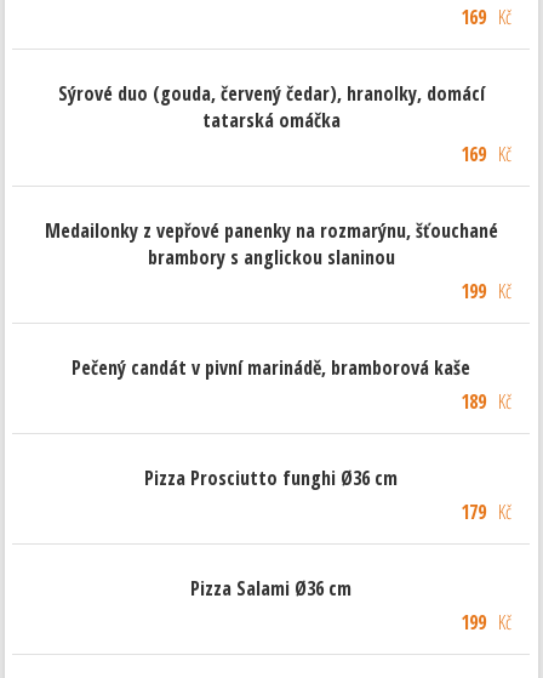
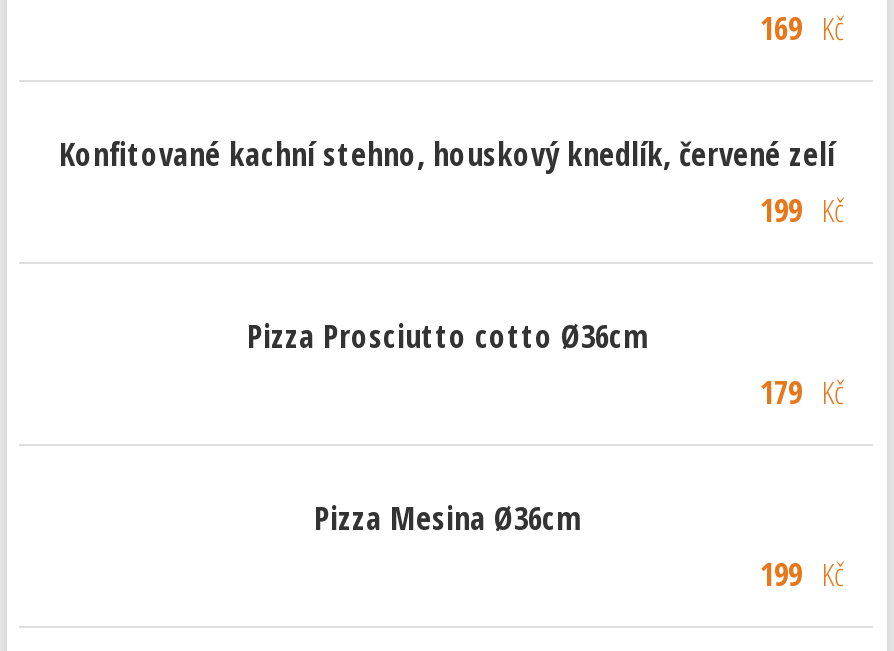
[45,80,512,270] Sýrové duo (gouda, červený čedar), hranolky, domácí | tatarská omáčka | 169 Kč | Medailonky z vepřové panenky na rozmarýnu, šťouchané | brambory s anglickou slaninou -> [59,132,835,176] Konfitované kachní stehno, houskový knedlík, červené zelí
[72,354,512,491] Pečený candát v pivní marinádě, bramborová kaše | 189 Kč | Pizza Prosciutto funghi Ø36 cm -> [247,314,647,358] Pizza Prosciutto cotto Ø36cm
[191,575,352,602] Pizza Salami Ø36 cm -> [314,496,580,540] Pizza Mesina Ø36cm

